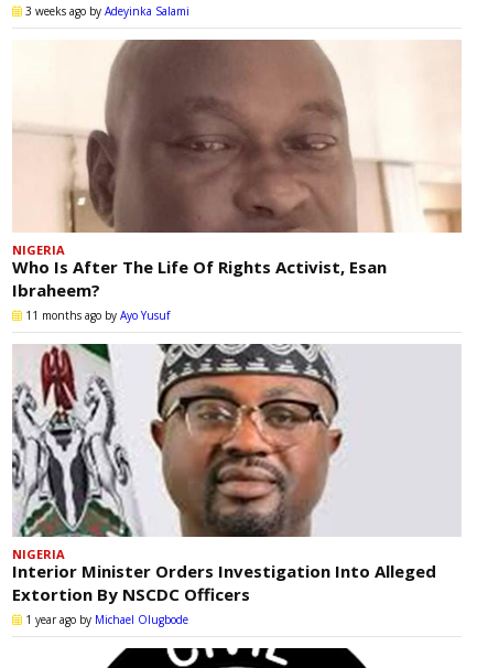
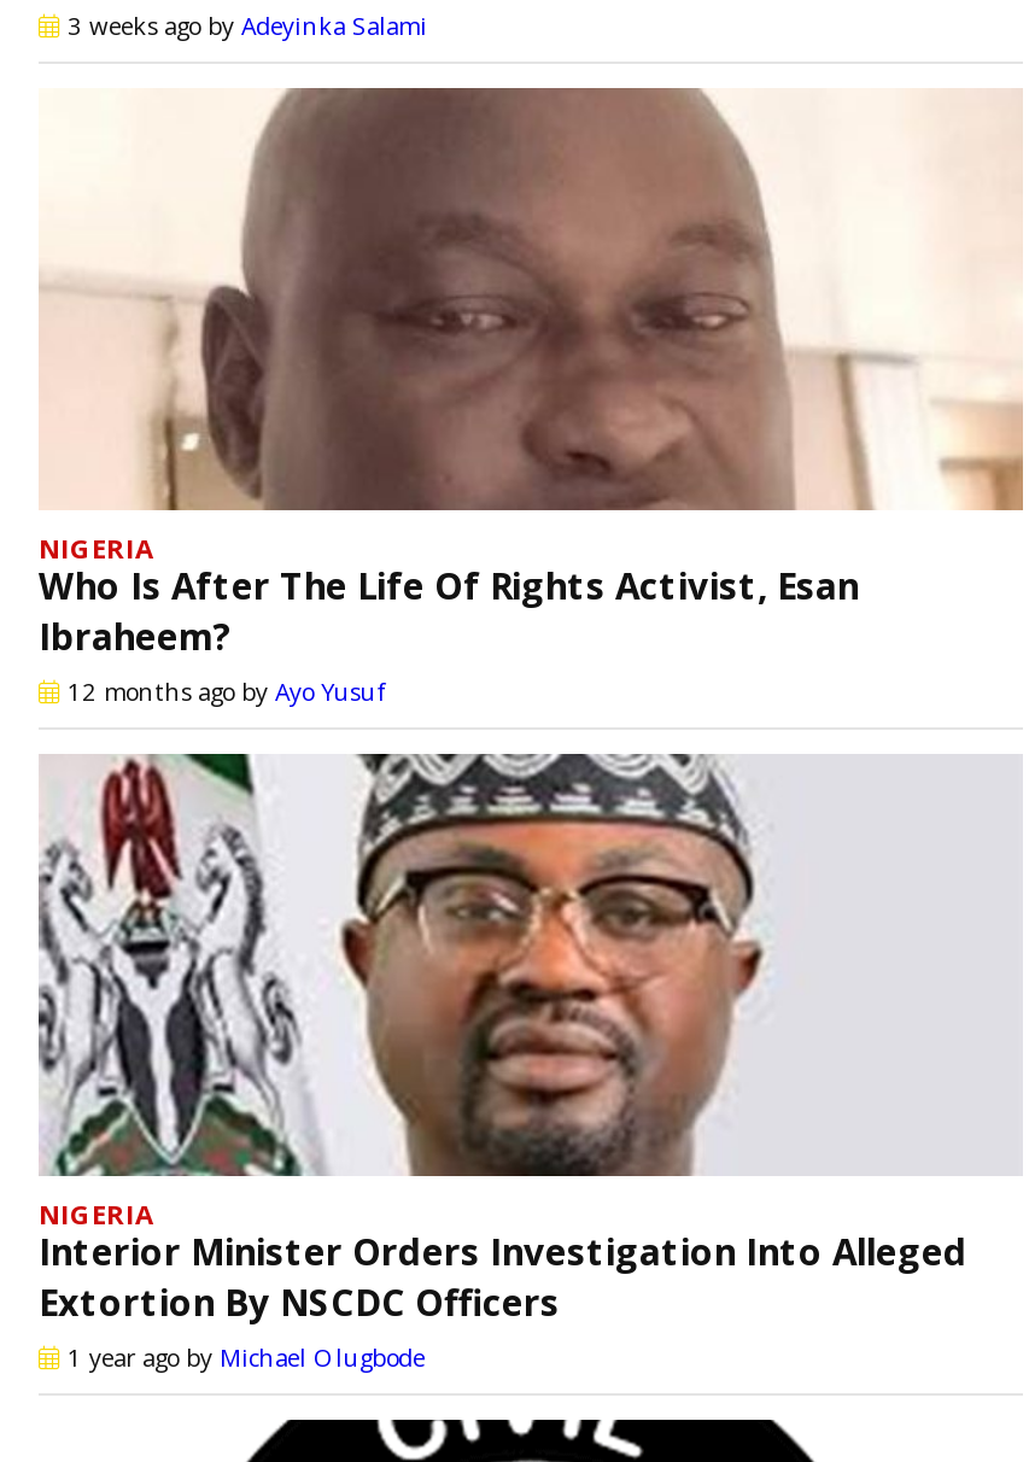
[25,308,170,323] 11 months ago by Ayo Yusuf -> [68,673,384,707] 12 months ago by Ayo Yusuf

